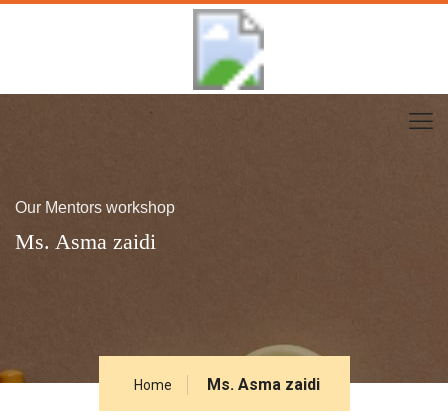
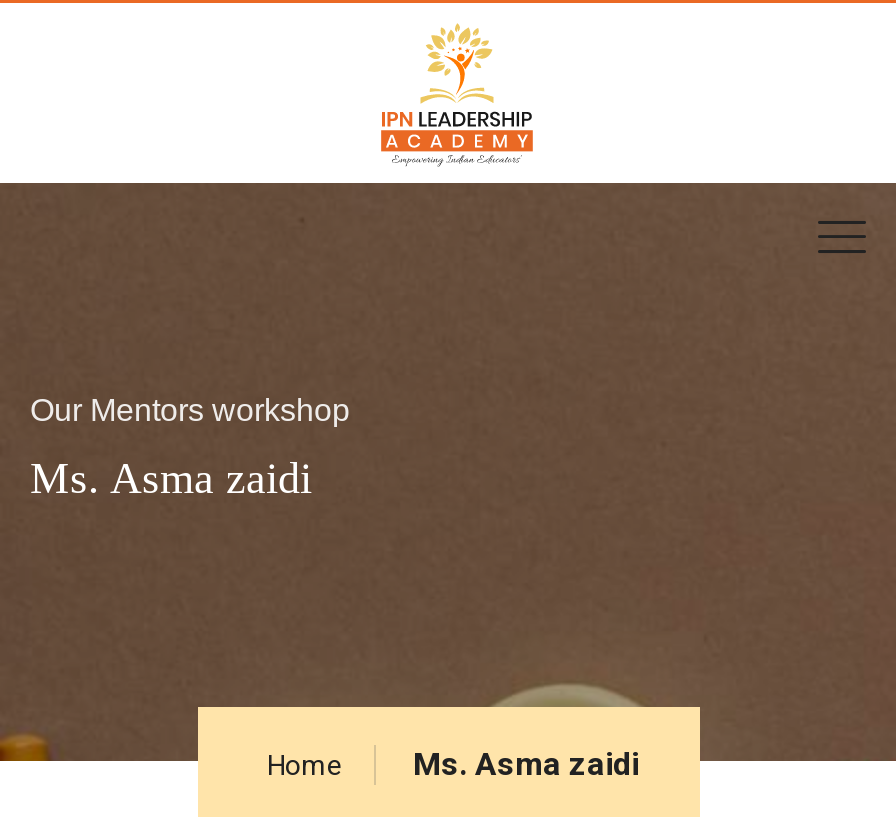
[190,8,267,91] [image] -> [378,13,536,175] [image]

